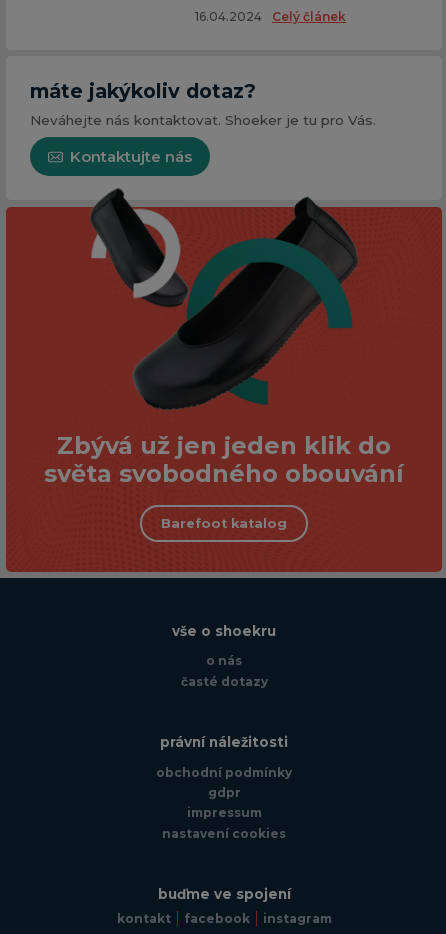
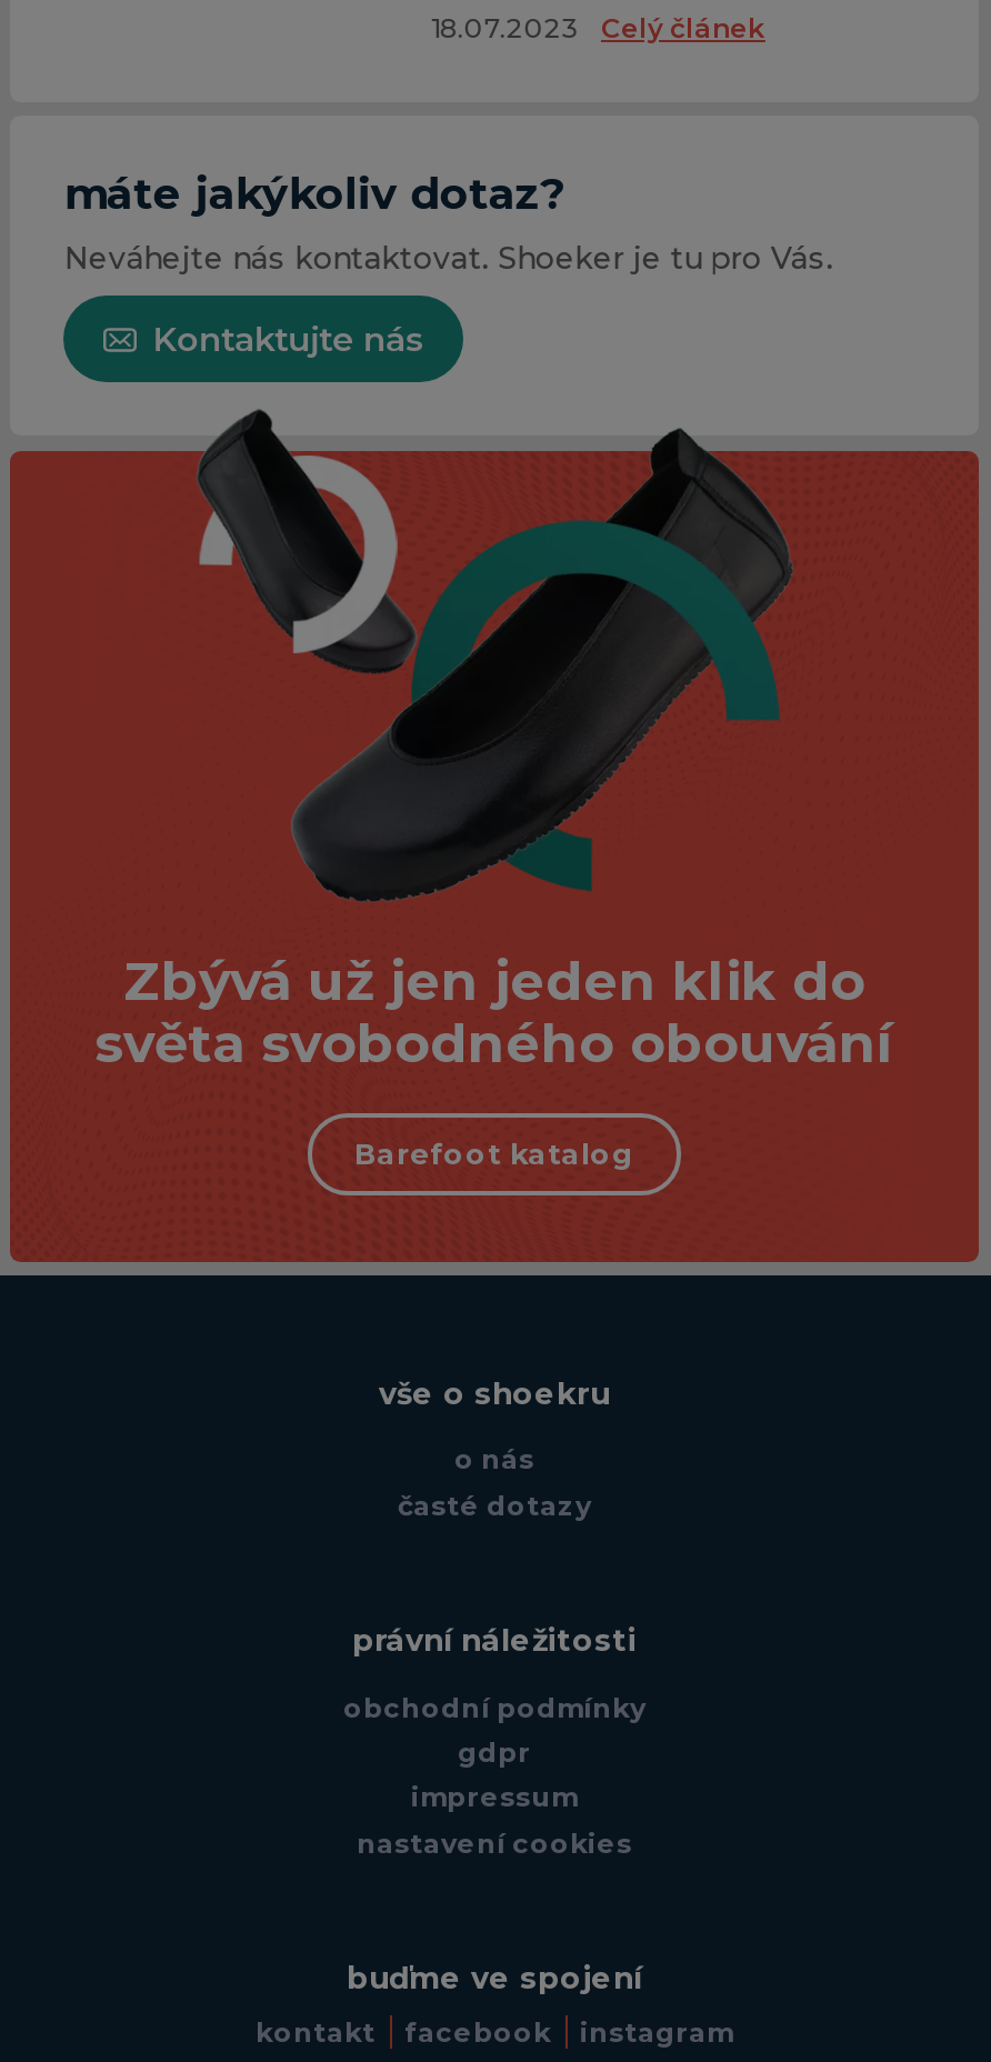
[195,9,346,24] 16.04.2024 Celý článek -> [431,11,765,44] 18.07.2023 Celý článek

